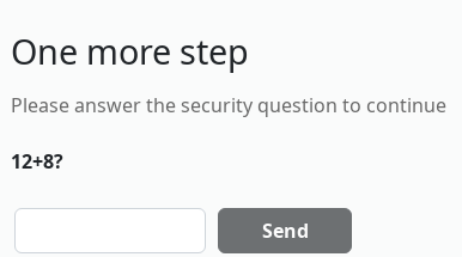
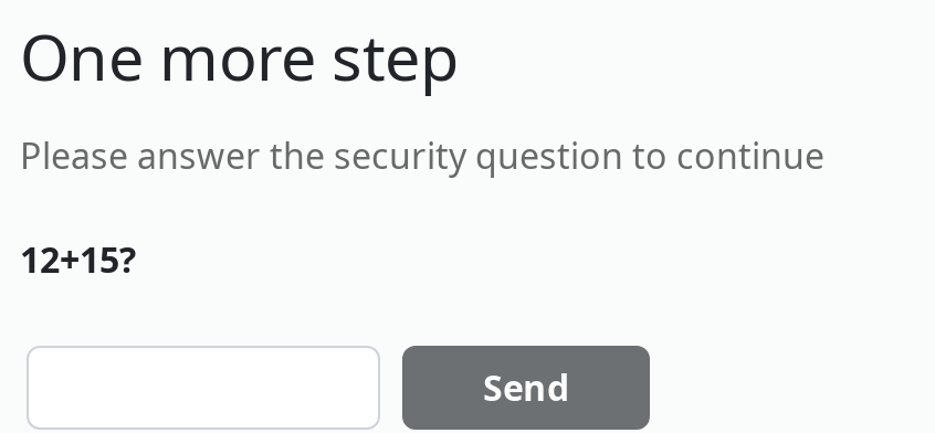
[11,148,63,175] 12+8? -> [20,235,137,284] 12+15?

